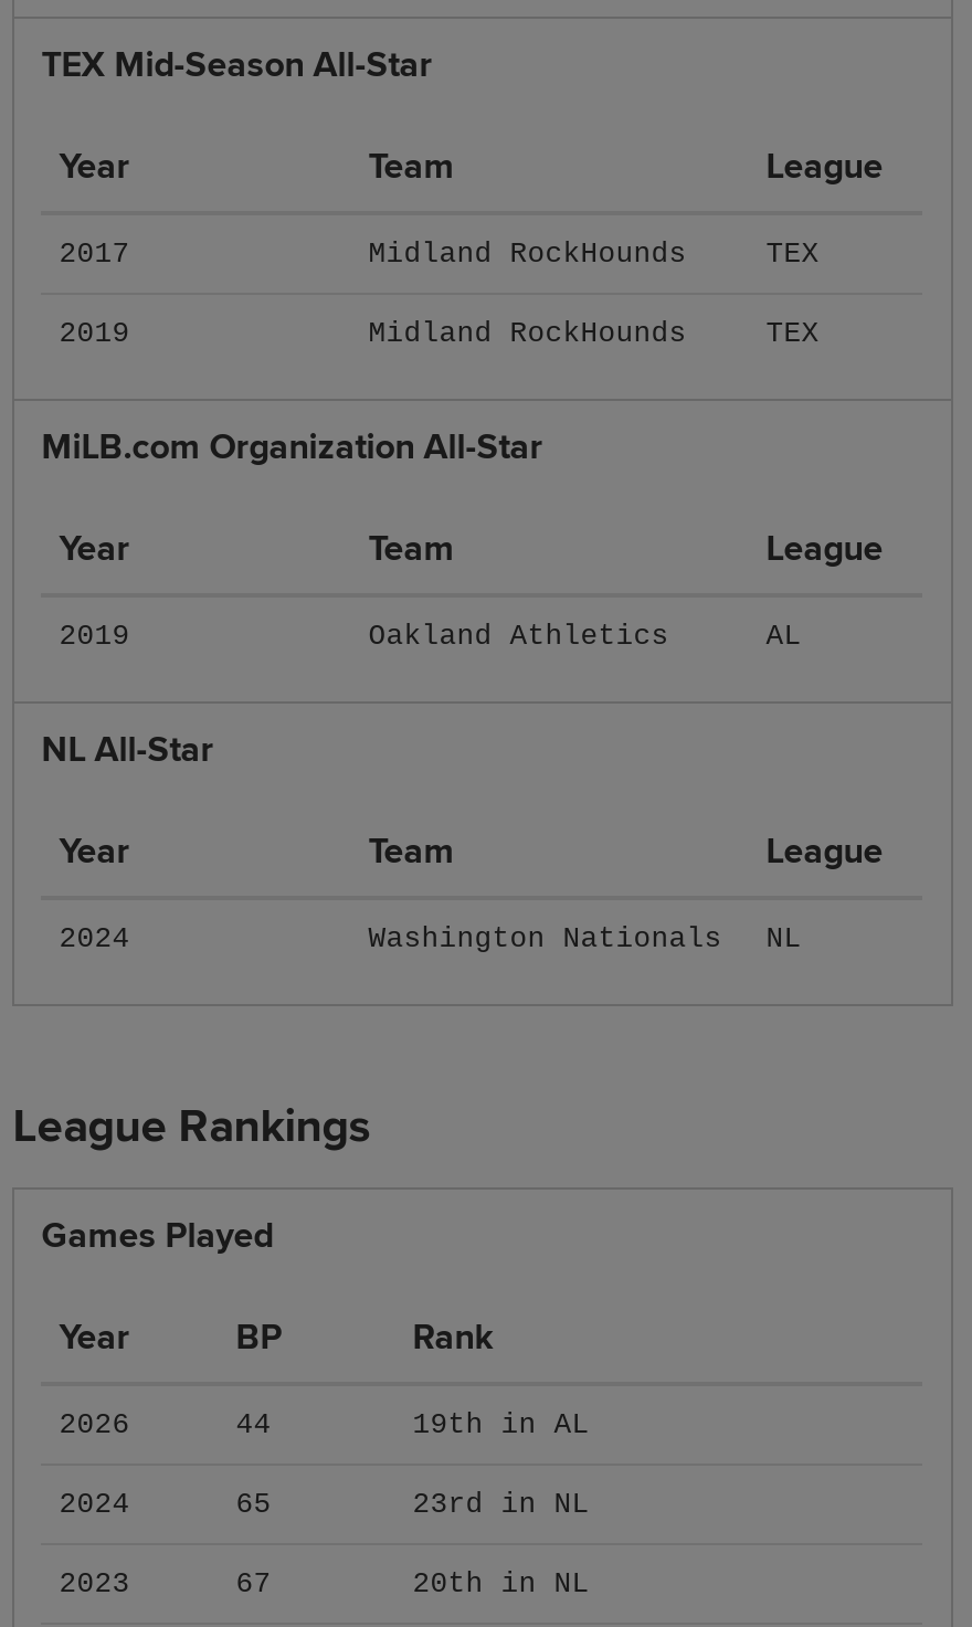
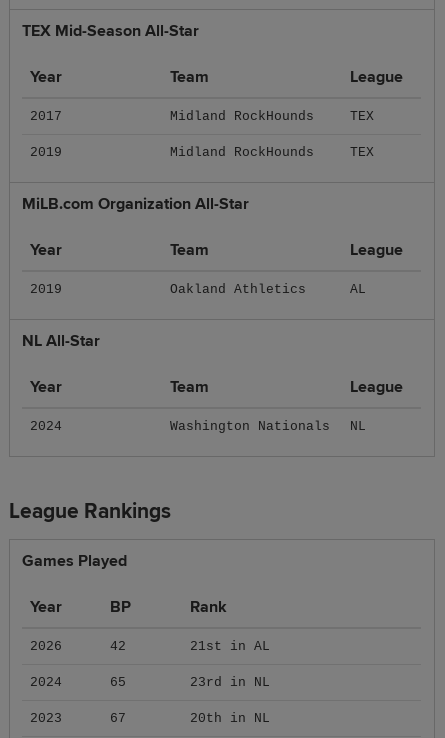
[236,1409,271,1442] 44 -> [110,639,126,654] 42
[412,1409,589,1442] 19th in AL -> [190,639,270,654] 21st in AL

